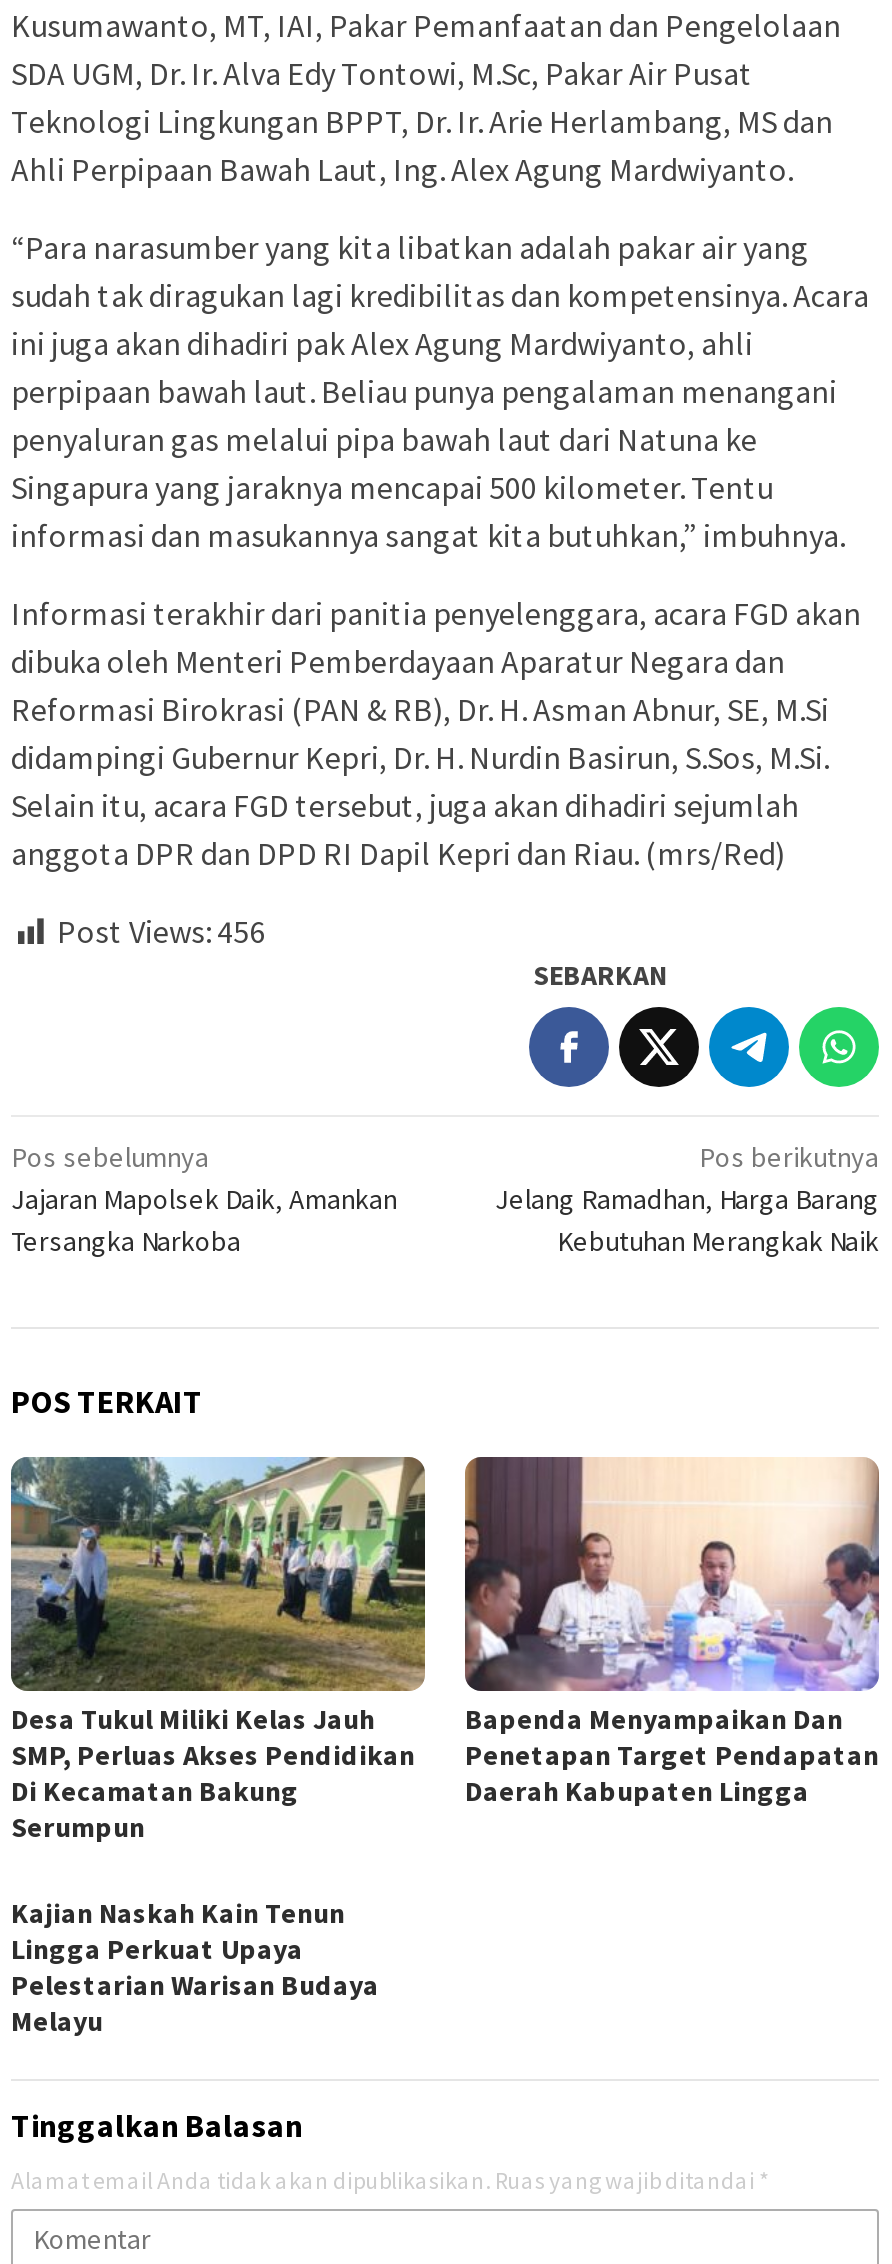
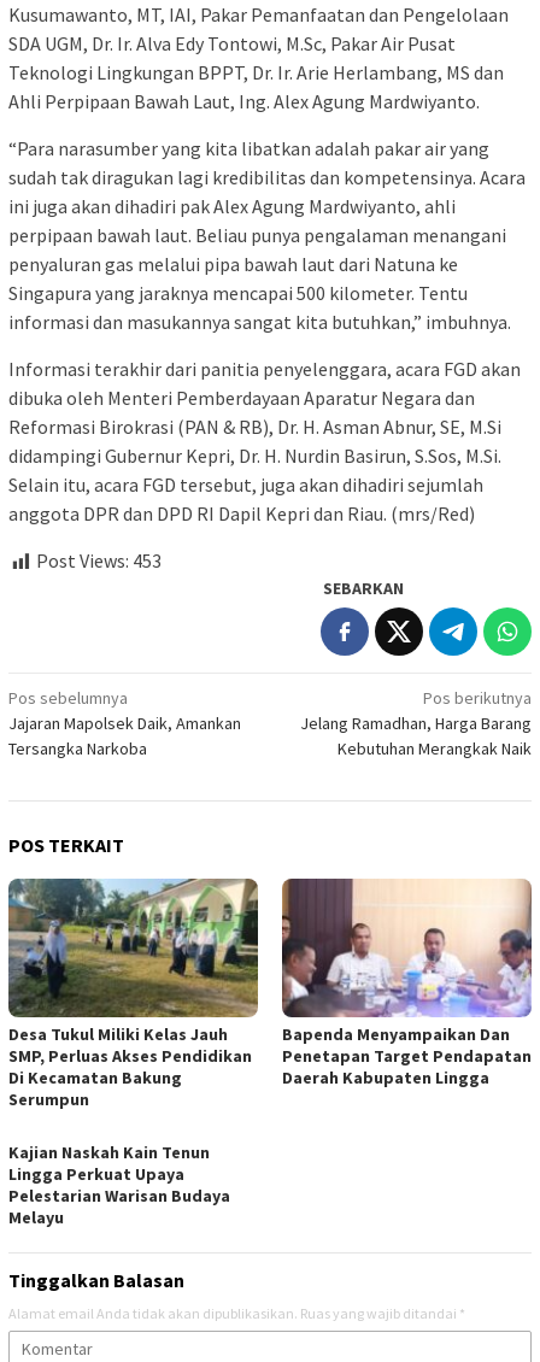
[57,911,265,951] Post Views: 456 -> [36,549,162,573] Post Views: 453

